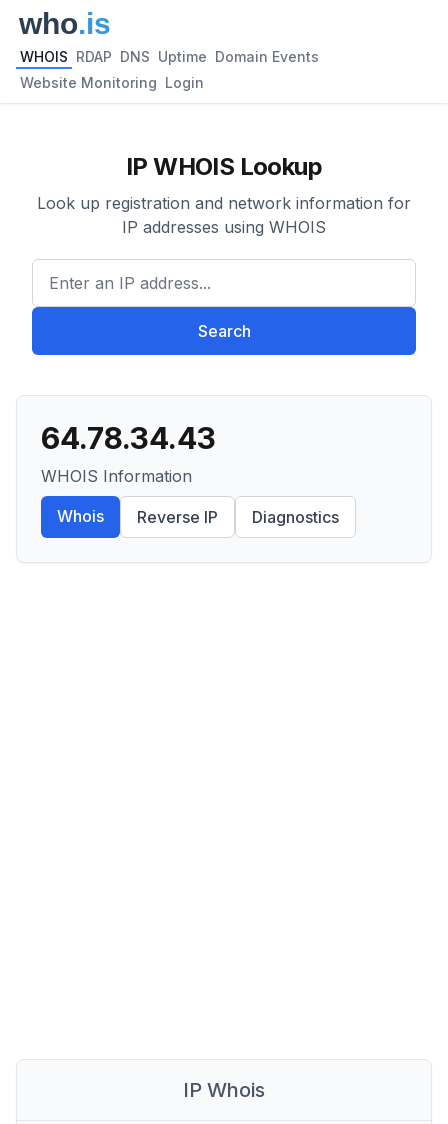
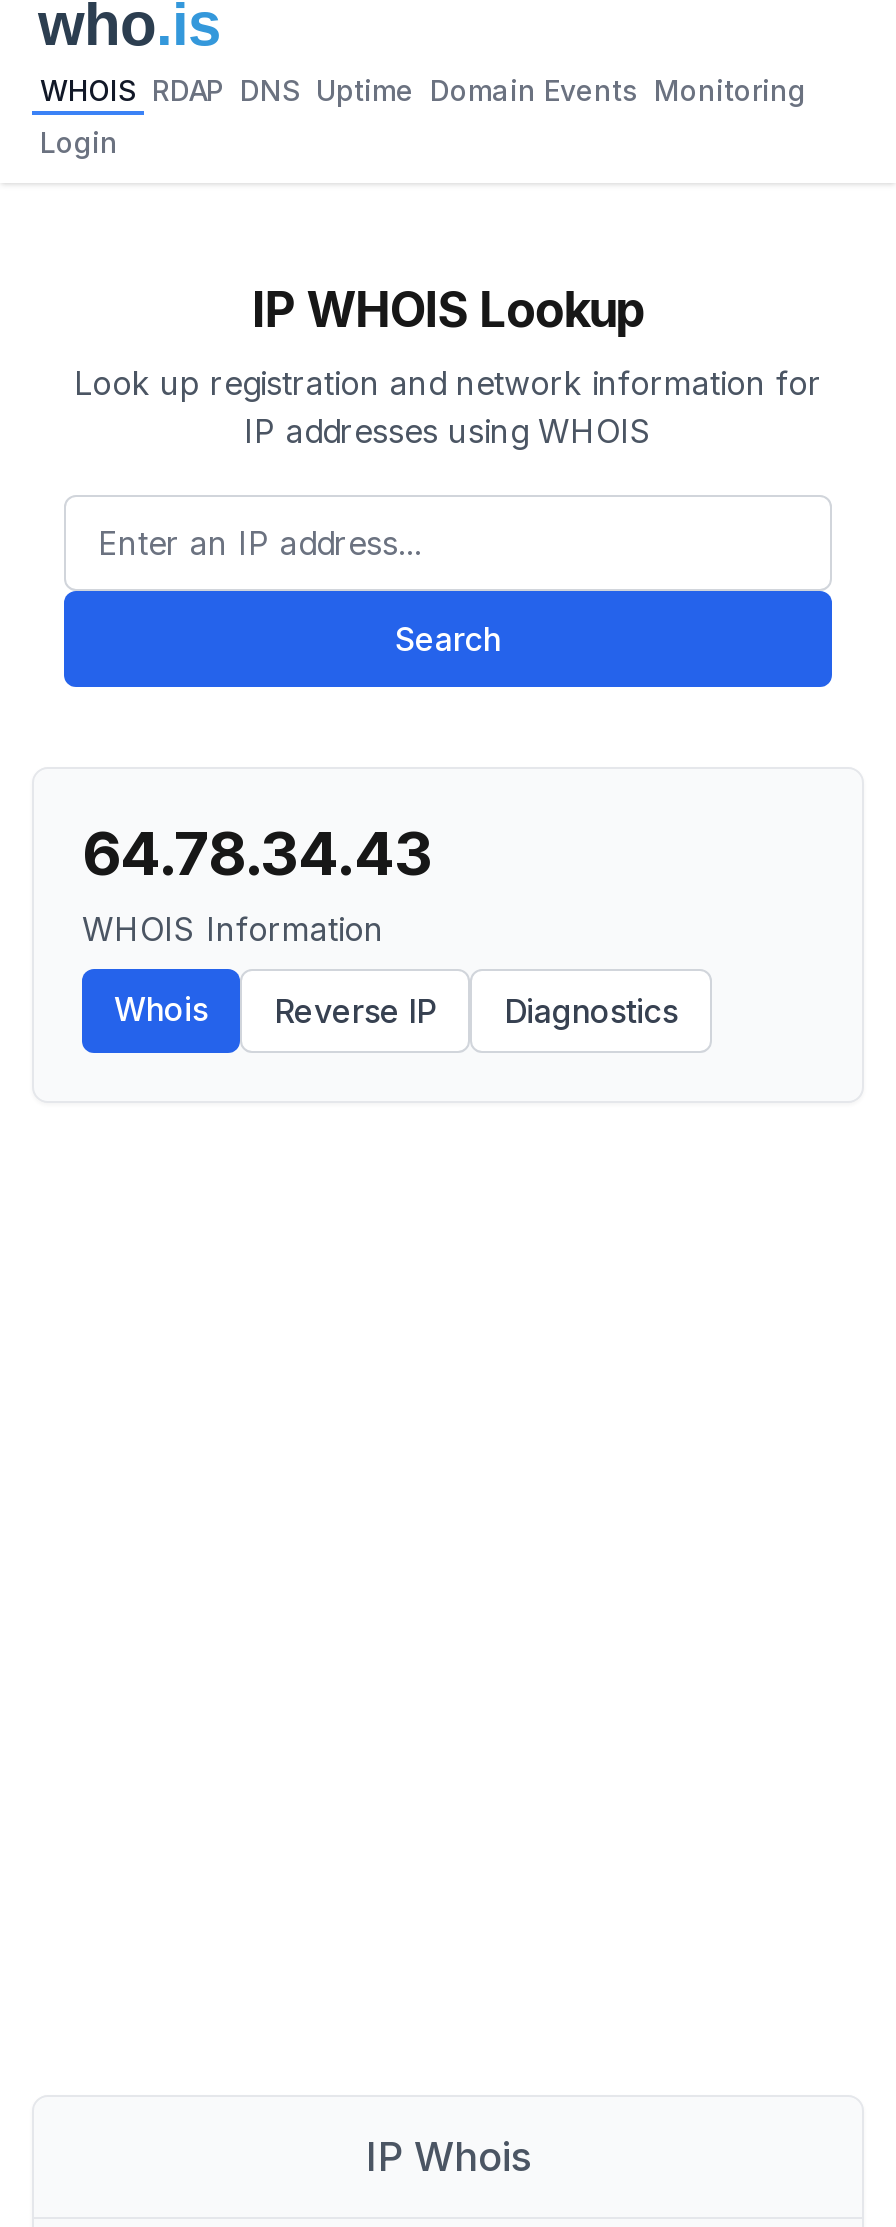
[20,48,319,65] WHOIS RDAP DNS Uptime Domain Events -> [40,73,806,107] WHOIS RDAP DNS Uptime Domain Events Monitoring
[20,74,204,91] Website Monitoring Login -> [40,125,118,159] Login

